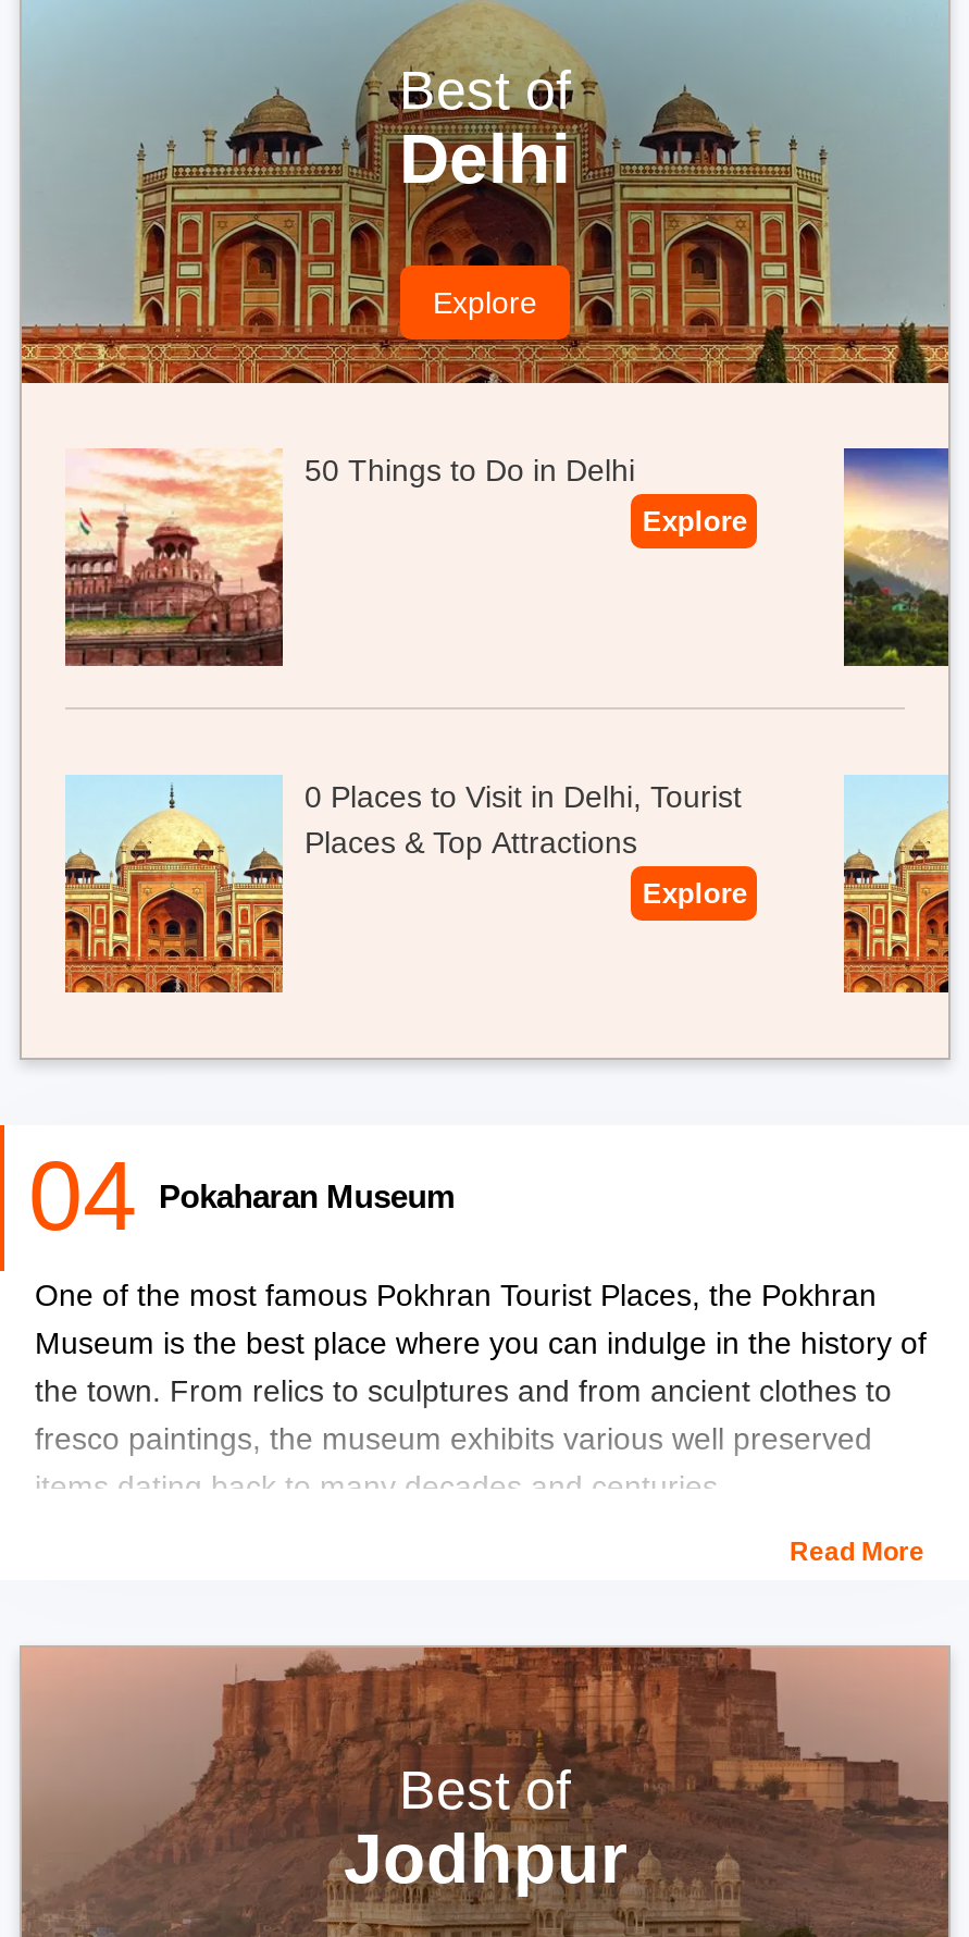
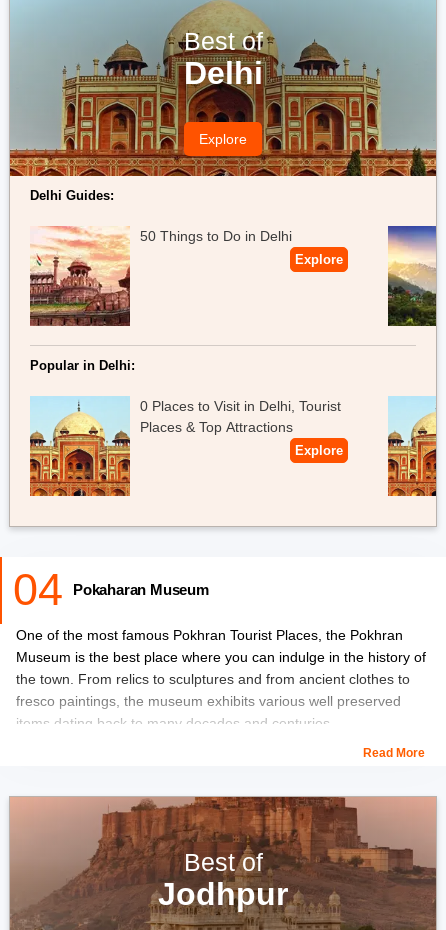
none -> [30,187,114,202] Delhi Guides:
none -> [30,357,135,372] Popular in Delhi:

